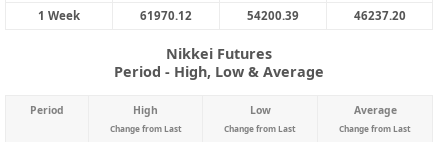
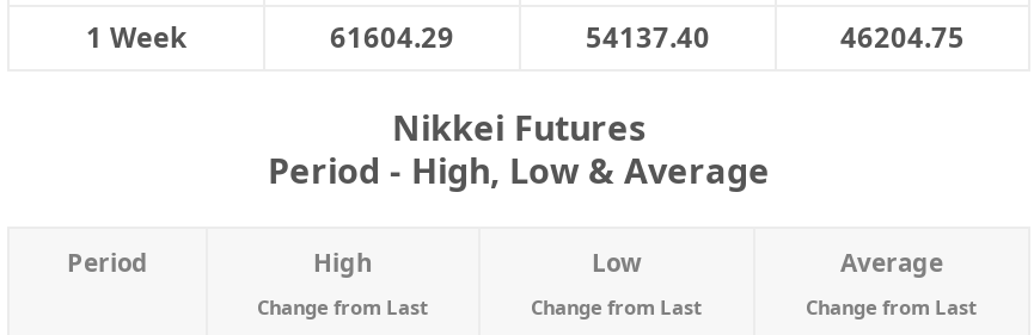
[140,8,192,23] 61970.12 -> [330,18,454,54] 61604.29
[247,8,299,23] 54200.39 -> [586,18,710,54] 54137.40
[353,8,405,23] 46237.20 -> [840,18,965,54] 46204.75

